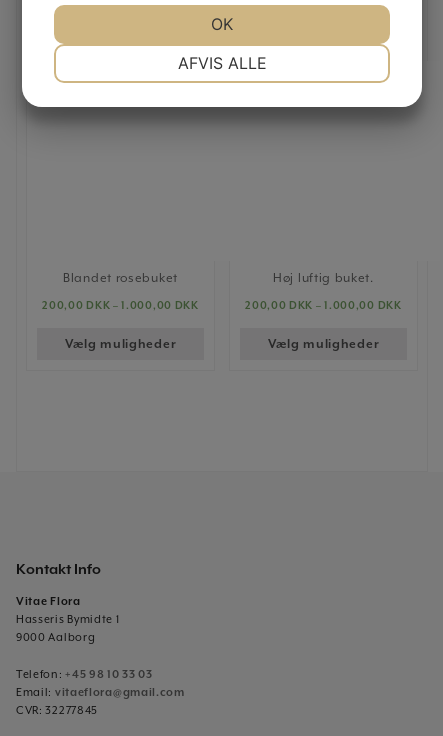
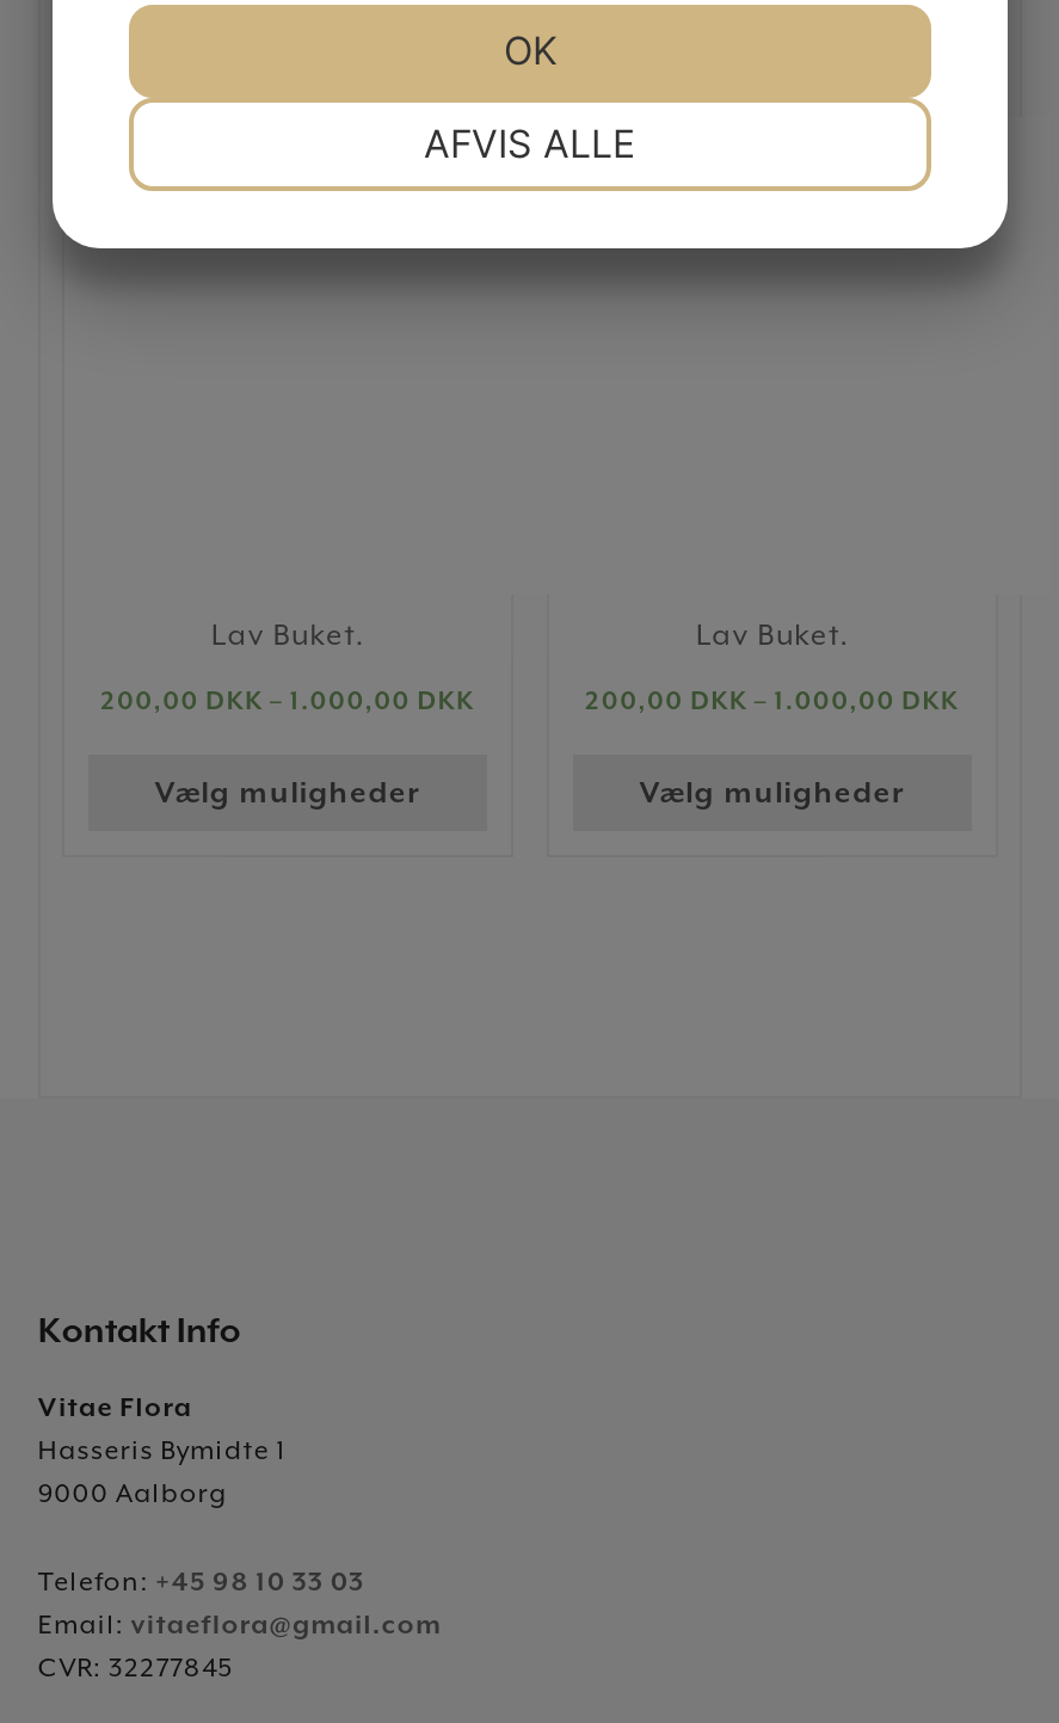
[63,271,178,285] Blandet rosebuket -> [211,619,364,652] Lav Buket.
[273,271,374,285] Høj luftig buket. -> [696,619,849,652] Lav Buket.

